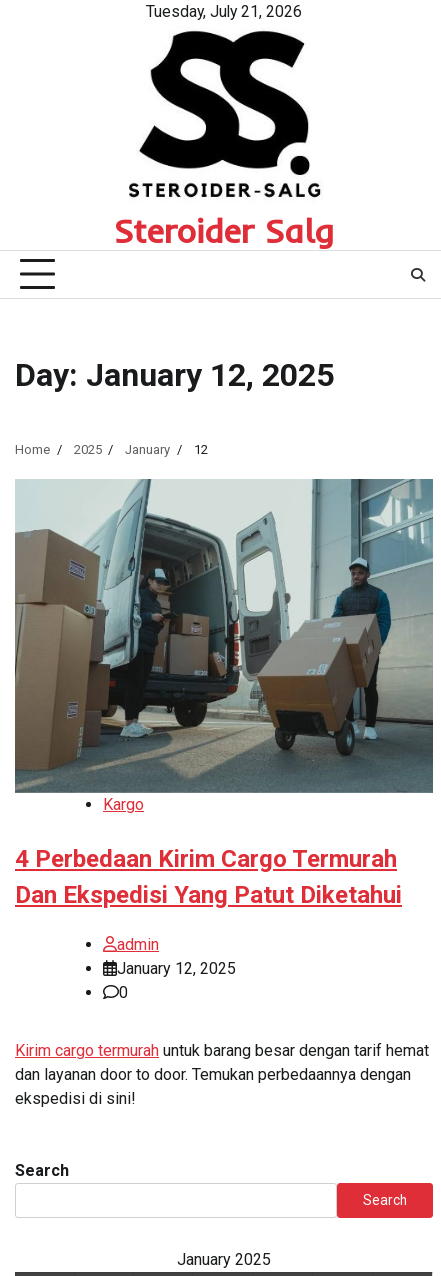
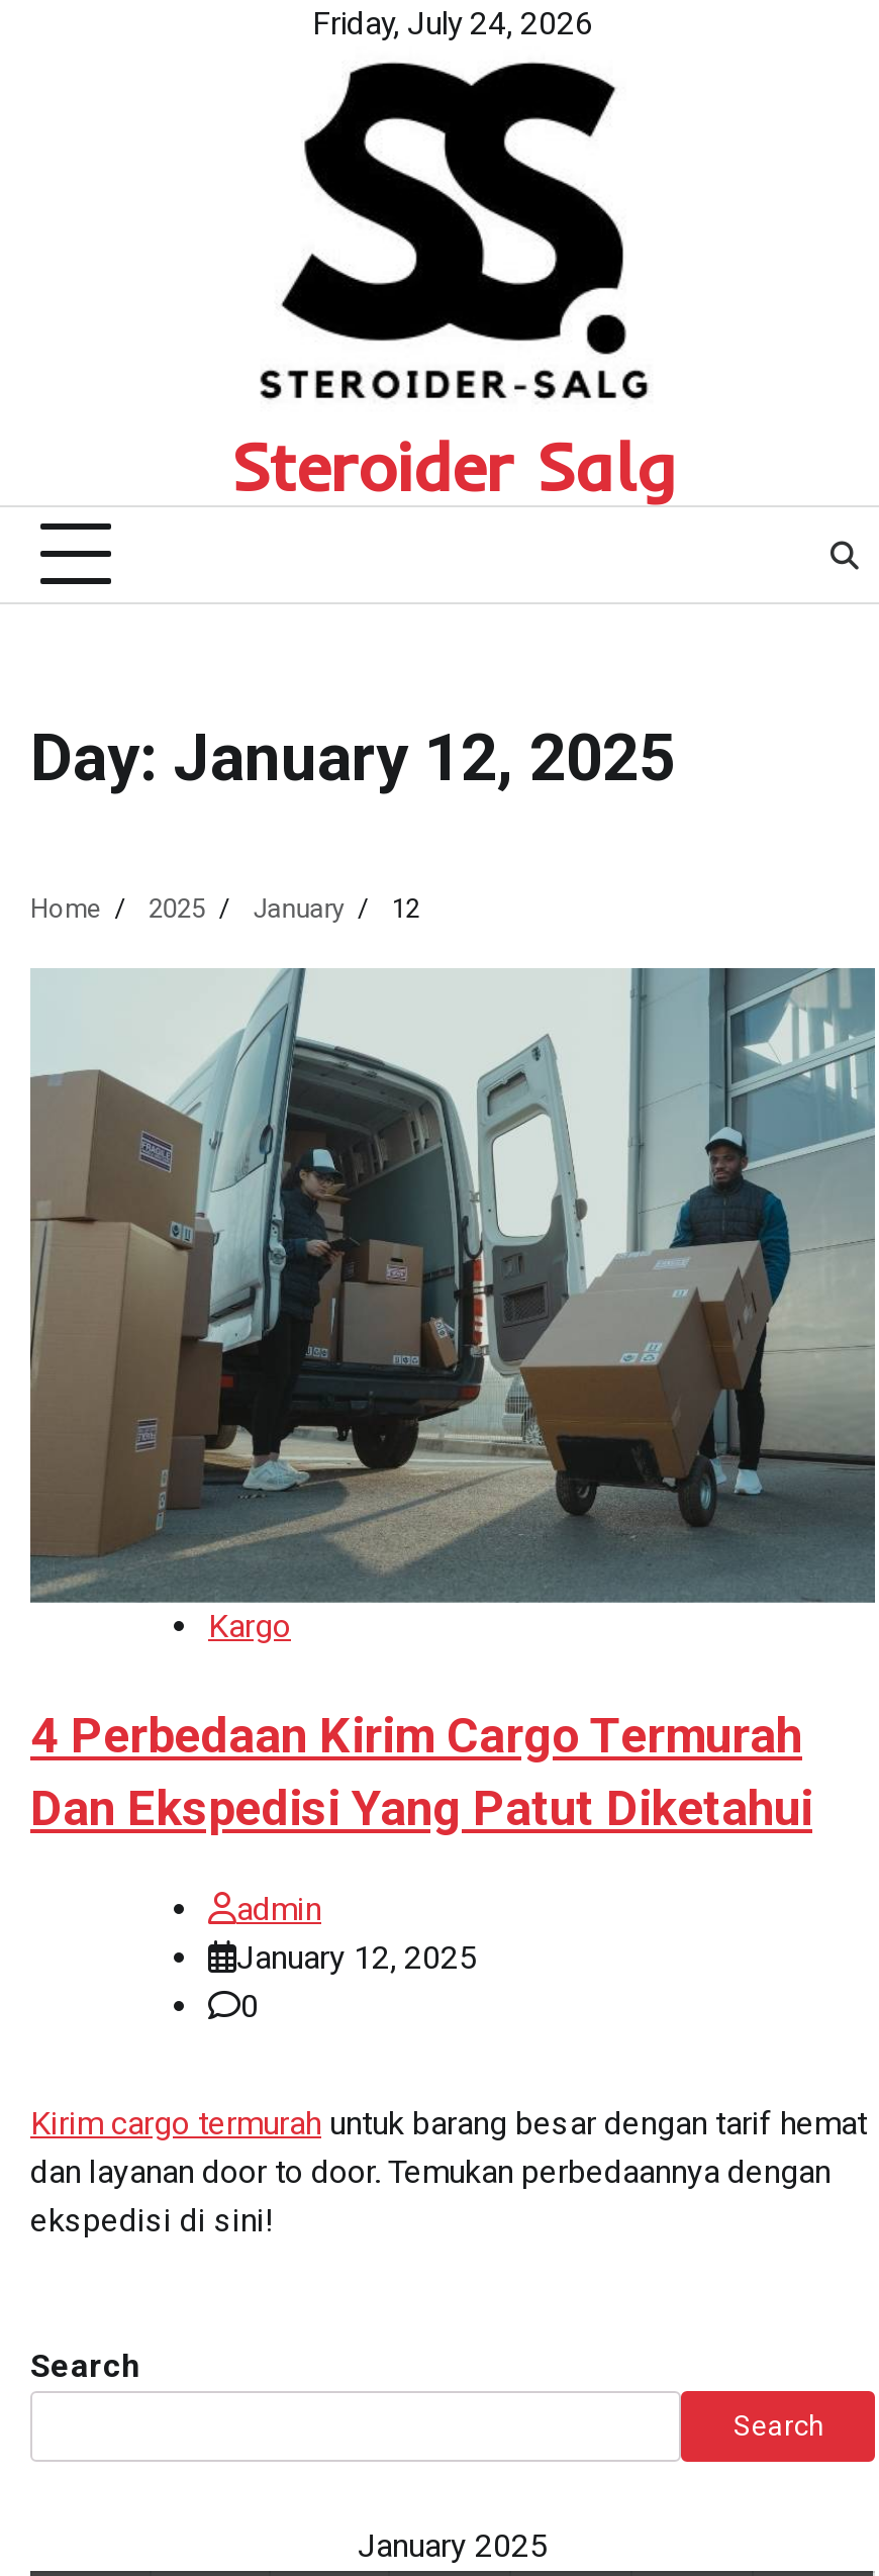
[146,2,302,21] Tuesday, July 21, 2026 -> [312,4,593,42] Friday, July 24, 2026

